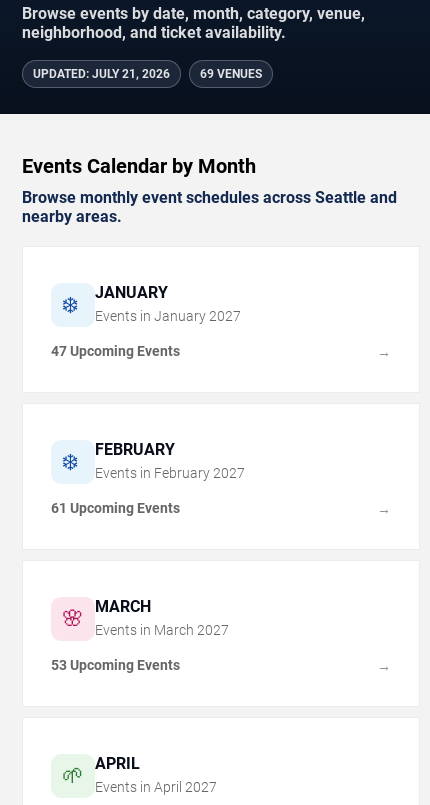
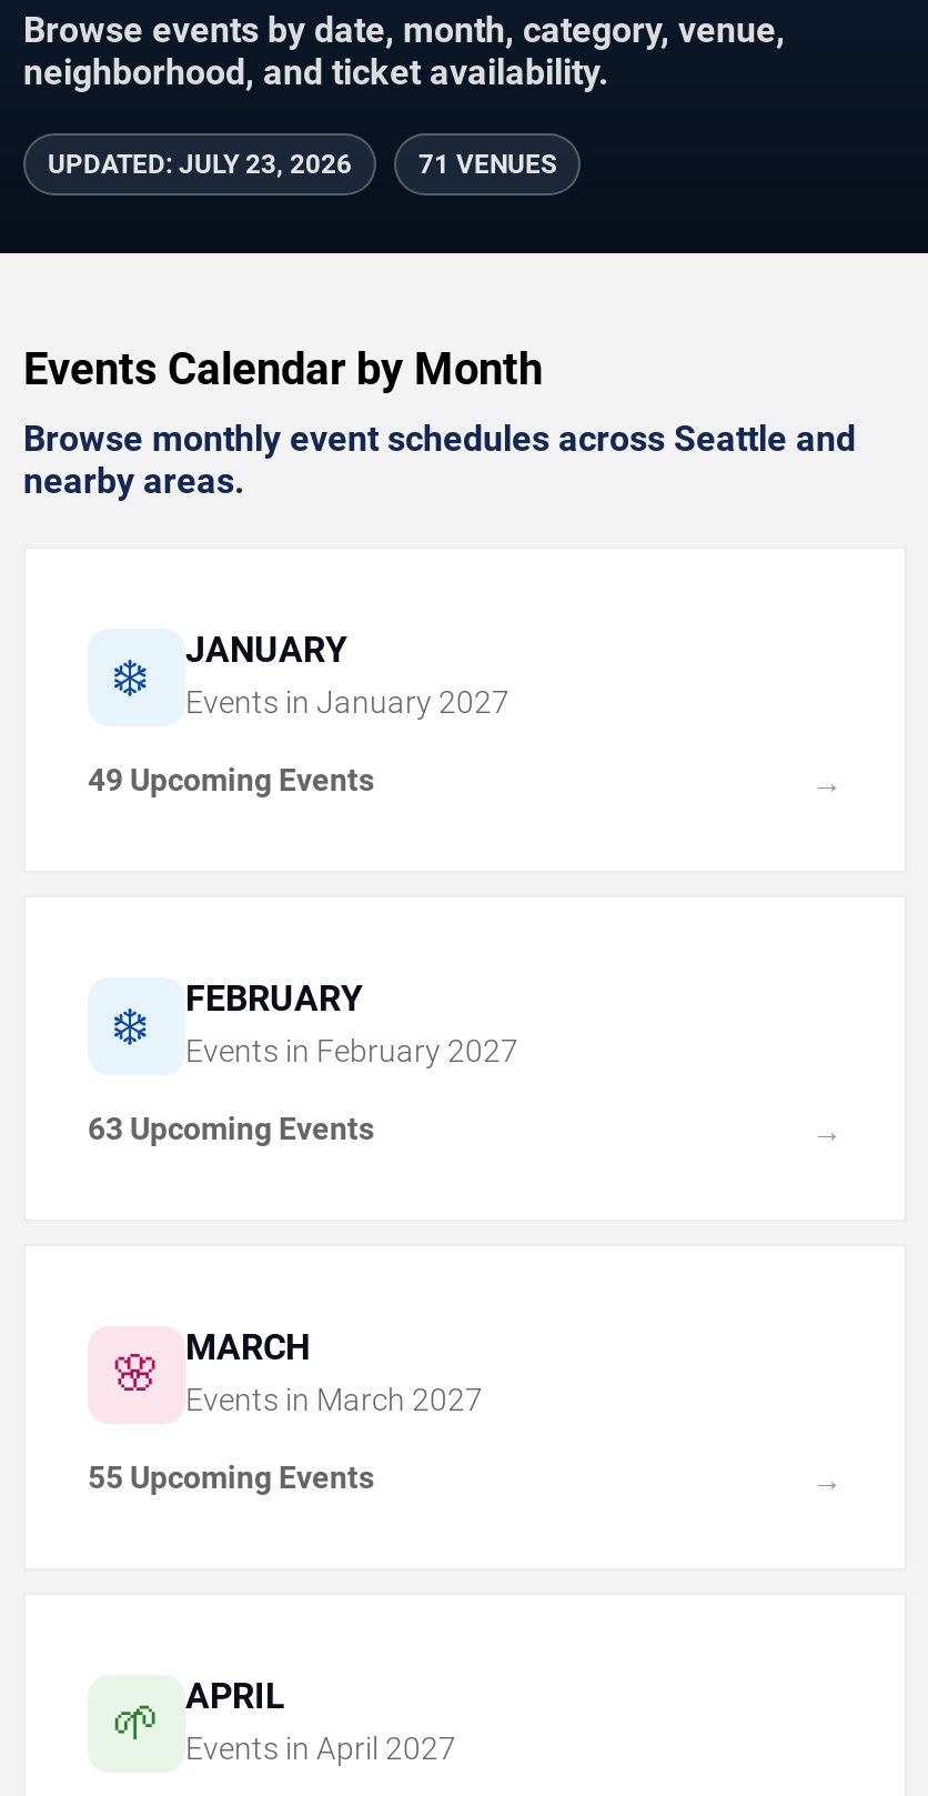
[33,67,170,81] UPDATED: JULY 21, 2026 -> [48,150,352,181] UPDATED: JULY 23, 2026
[200,67,262,81] 69 VENUES -> [418,150,556,181] 71 VENUES
[51,343,180,359] 47 Upcoming Events -> [88,763,374,798] 49 Upcoming Events
[51,500,180,516] 61 Upcoming Events -> [88,1112,374,1147] 63 Upcoming Events
[51,657,180,673] 53 Upcoming Events -> [88,1460,374,1496] 55 Upcoming Events

